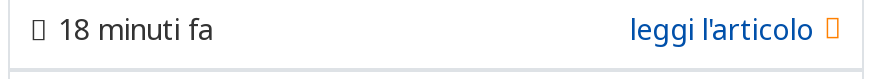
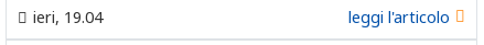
[58,9,214,47] 18 minuti fa -> [33,6,103,27] ieri, 19.04

